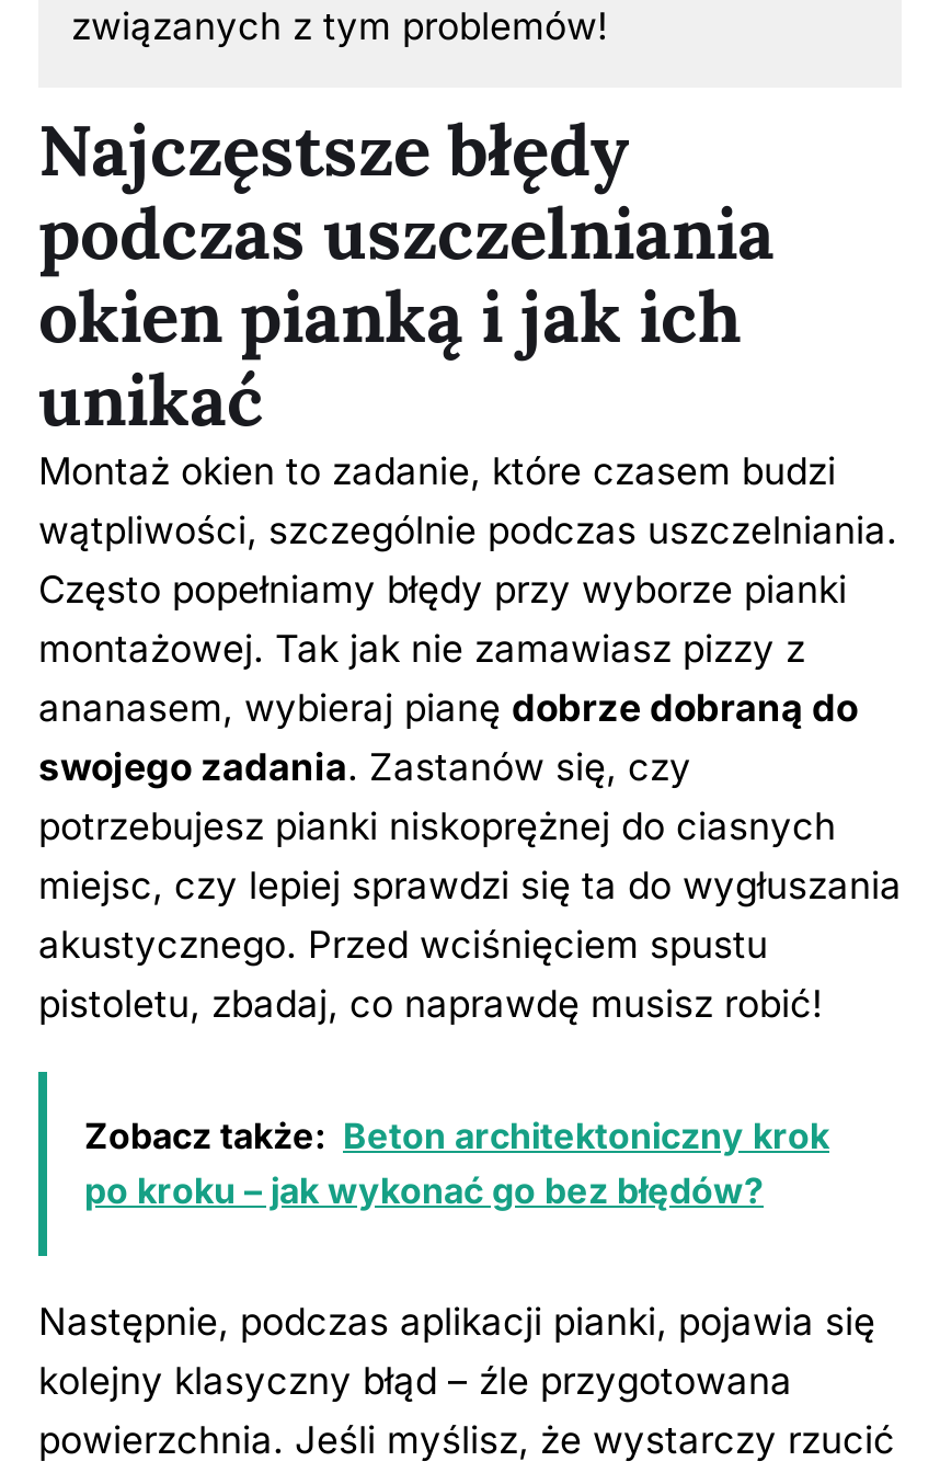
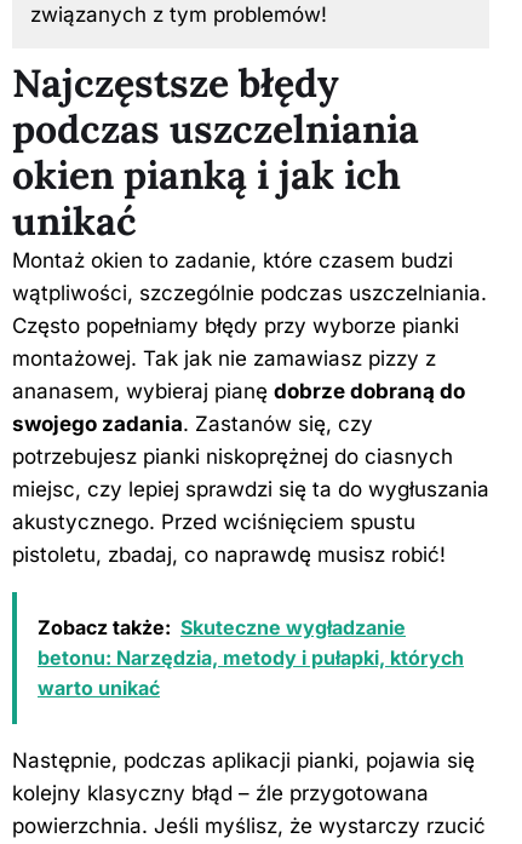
[84,1114,829,1213] Zobacz także: Beton architektoniczny krok | po kroku – jak wykonać go bez błędów? -> [38,616,464,700] Zobacz także: Skuteczne wygładzanie | betonu: Narzędzia, metody i pułapki, których | warto unikać

